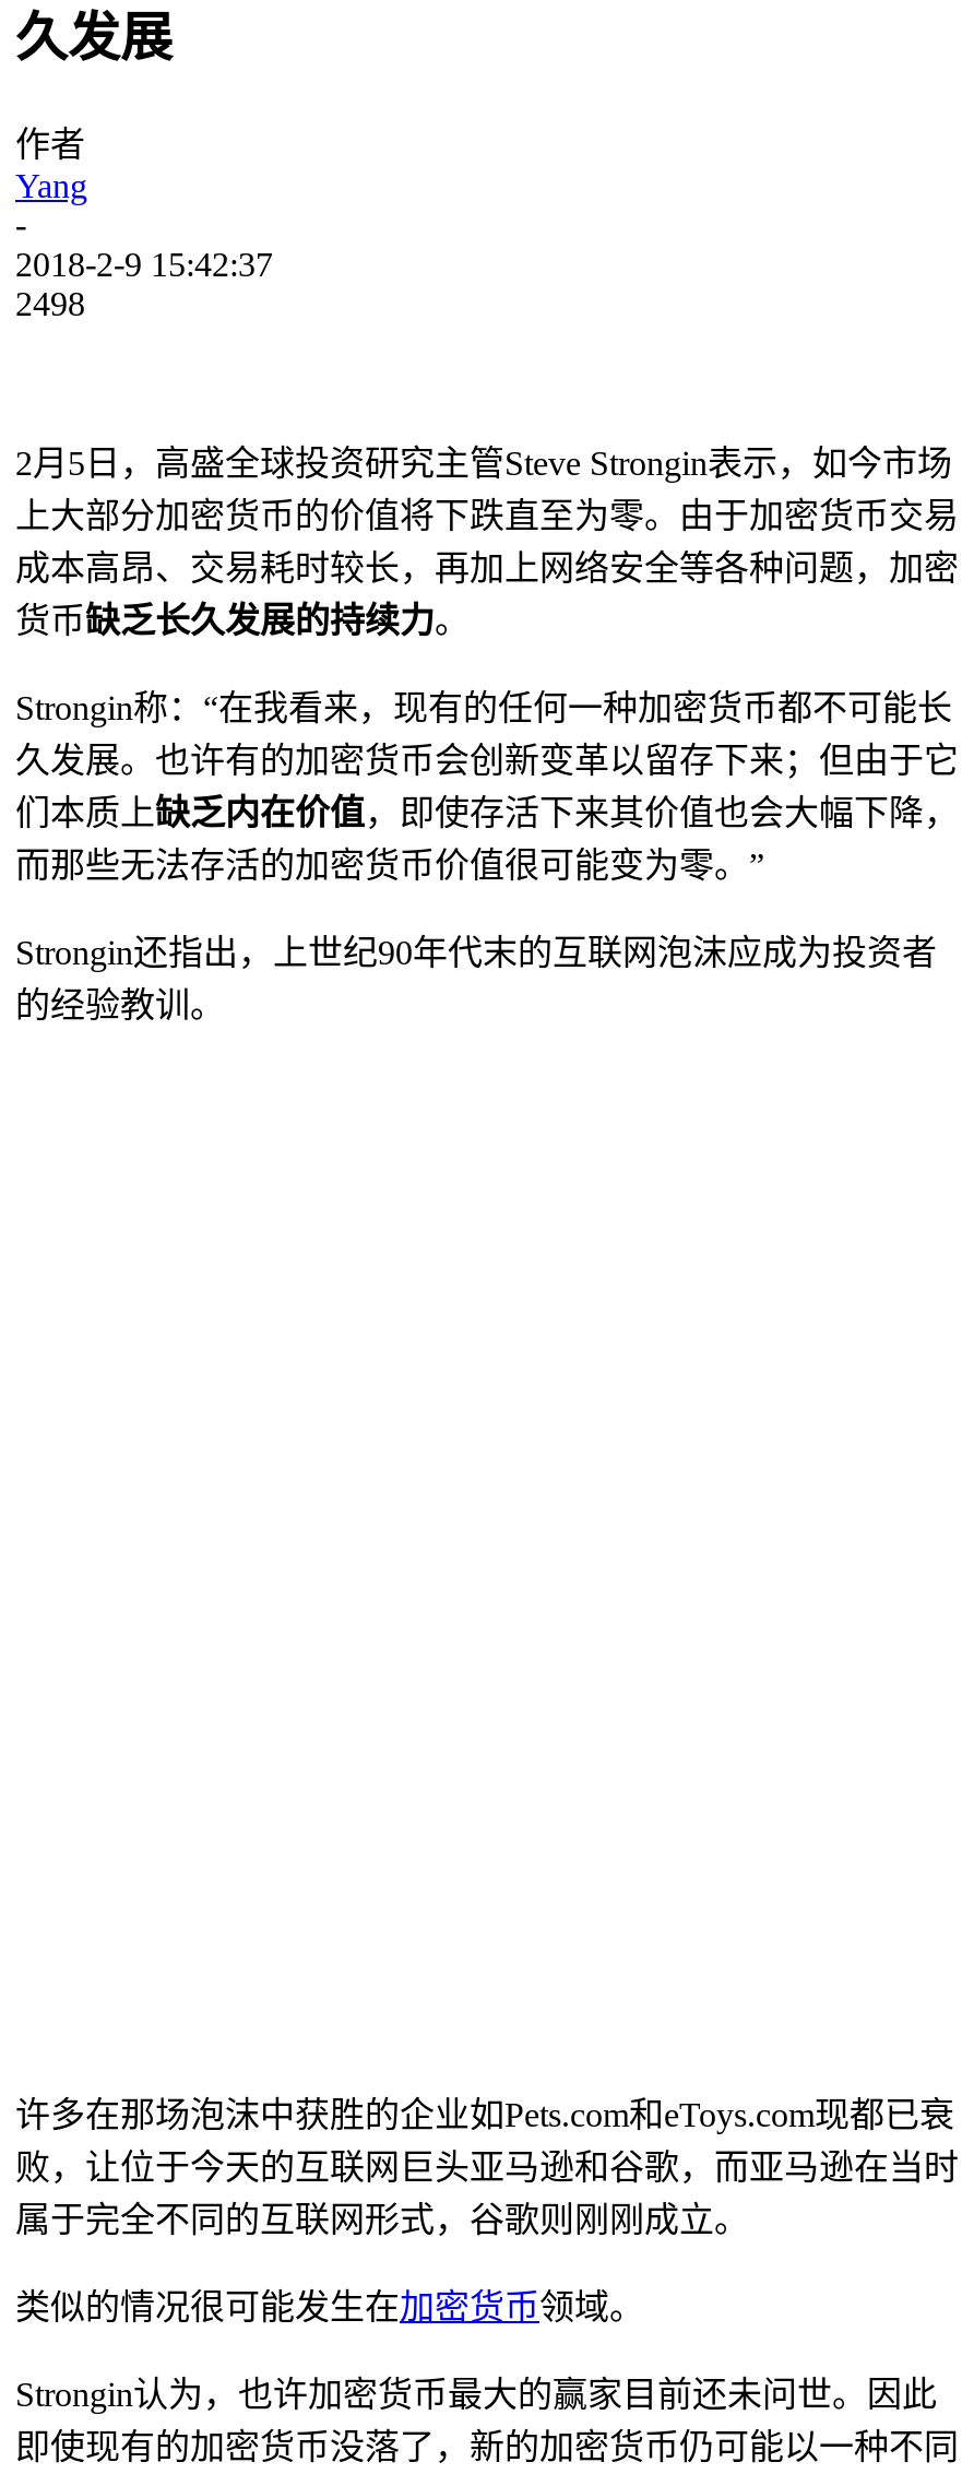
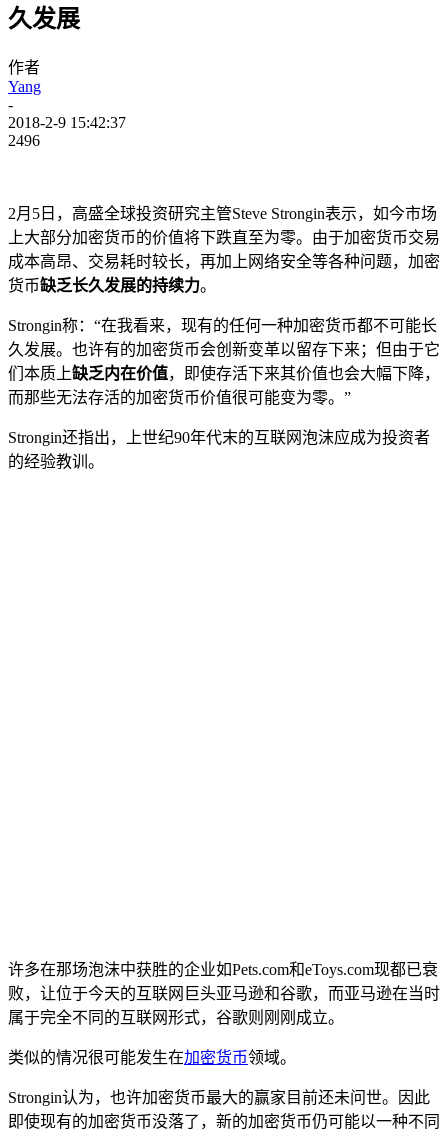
[15,285,85,322] 2498 -> [8,132,40,149] 2496

